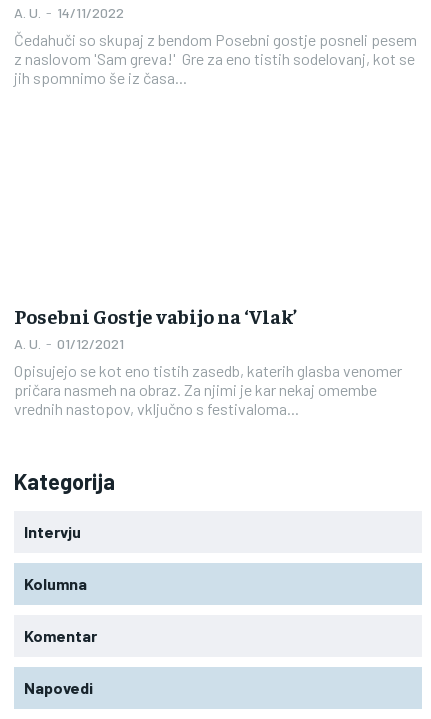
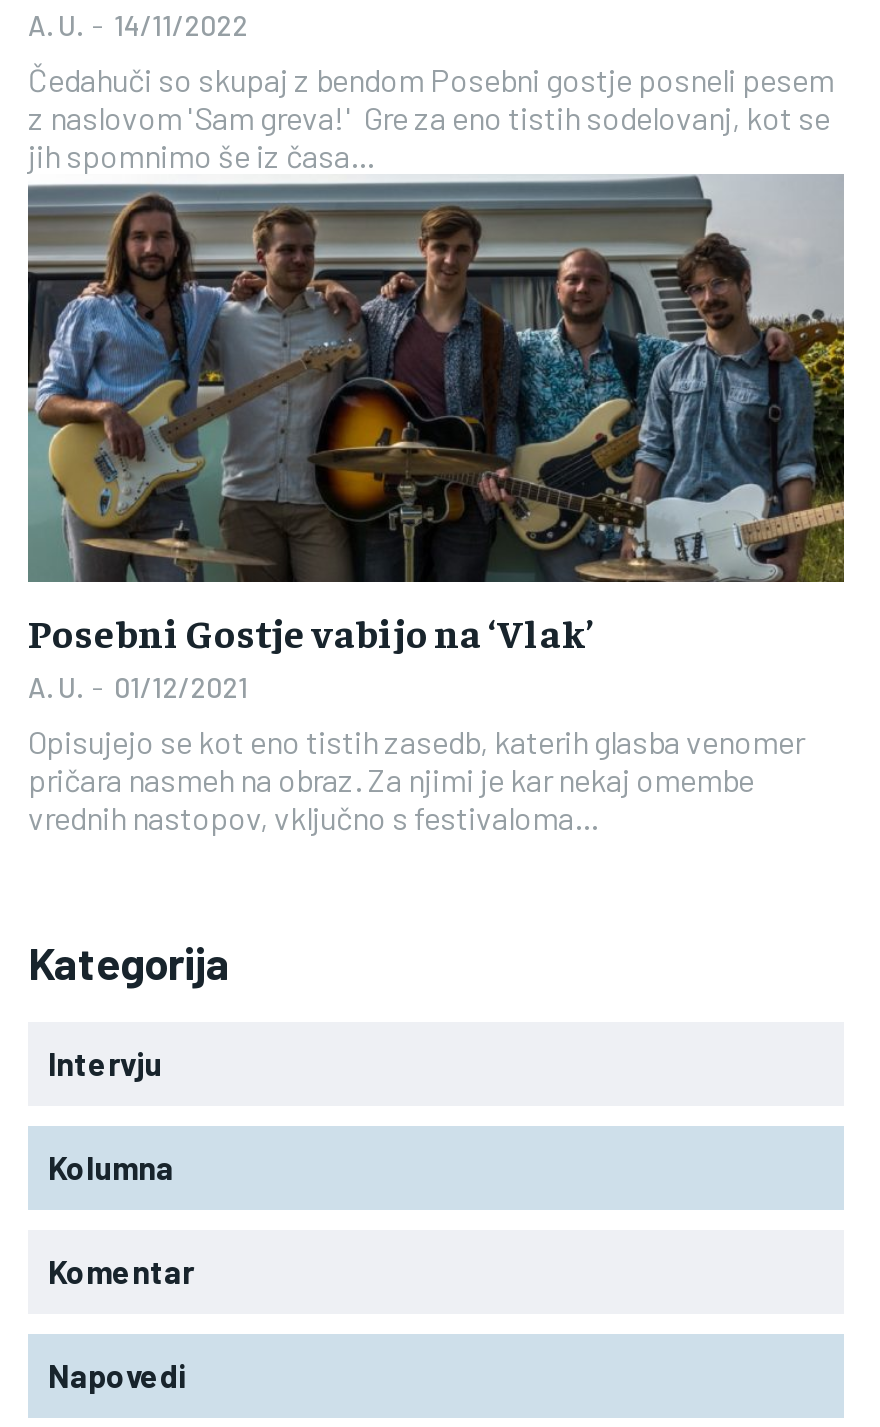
none -> [26,174,846,584] [image]

